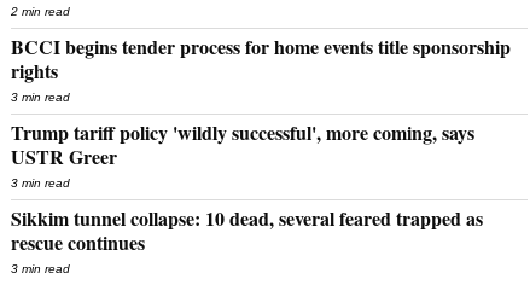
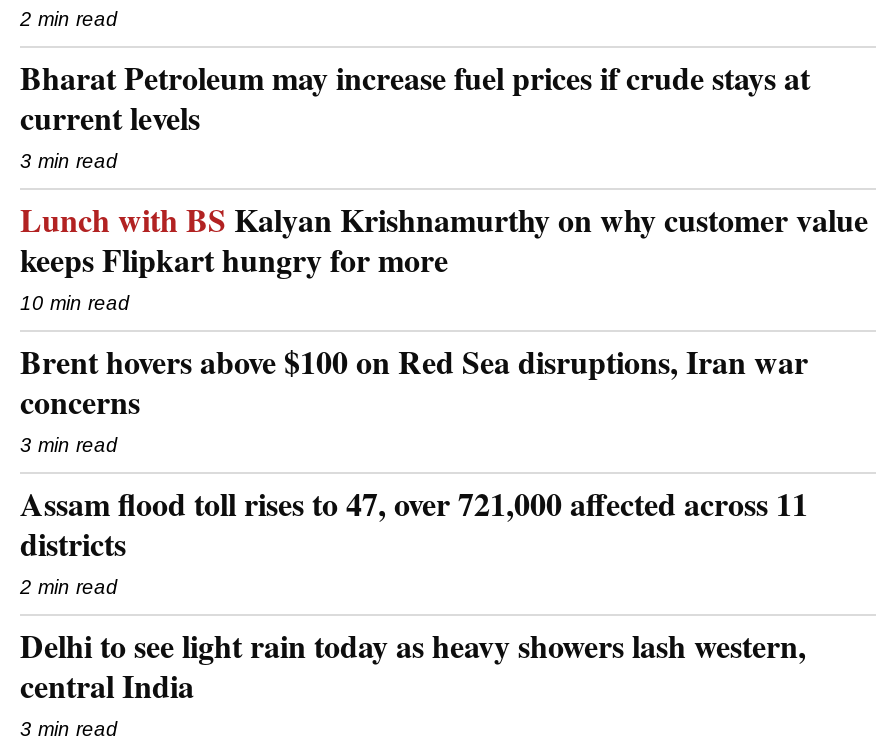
[11,32,511,84] BCCI begins tender process for home events title sponsorship | rights -> [20,53,810,139] Bharat Petroleum may increase fuel prices if crude stays at | current levels
[11,118,474,170] Trump tariff policy 'wildly successful', more coming, says | USTR Greer -> [20,195,868,423] Lunch with BS Kalyan Krishnamurthy on why customer value | keeps Flipkart hungry for more | 10 min read | Brent hovers above $100 on Red Sea disruptions, Iran war | concerns
[11,203,483,255] Sikkim tunnel collapse: 10 dead, several feared trapped as | rescue continues -> [20,479,808,707] Assam flood toll rises to 47, over 721,000 affected across 11 | districts | 2 min read | Delhi to see light rain today as heavy showers lash western, | central India

